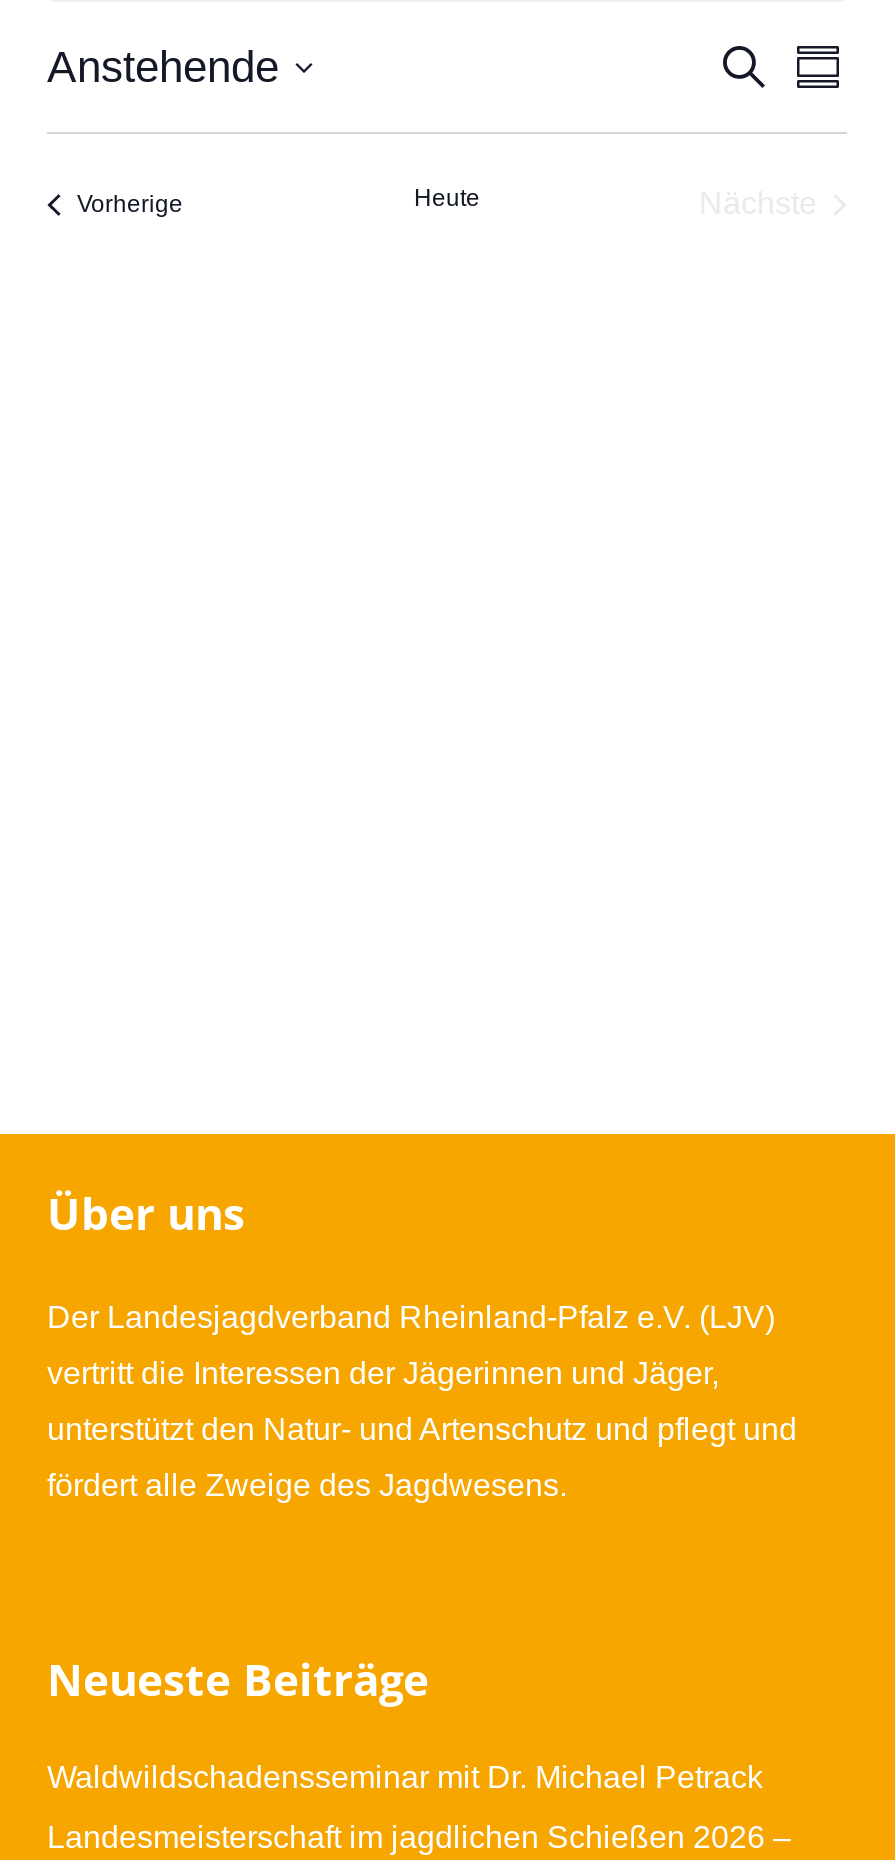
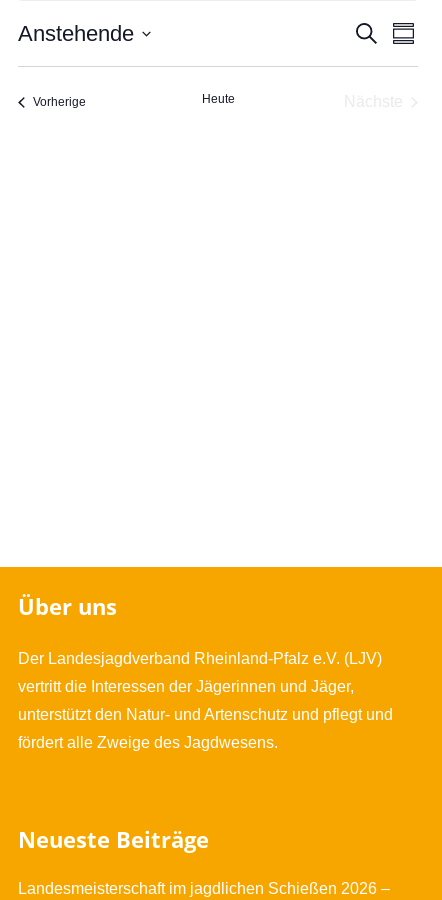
[47,1759,763,1793] Waldwildschadensseminar mit Dr. Michael Petrack -> none

